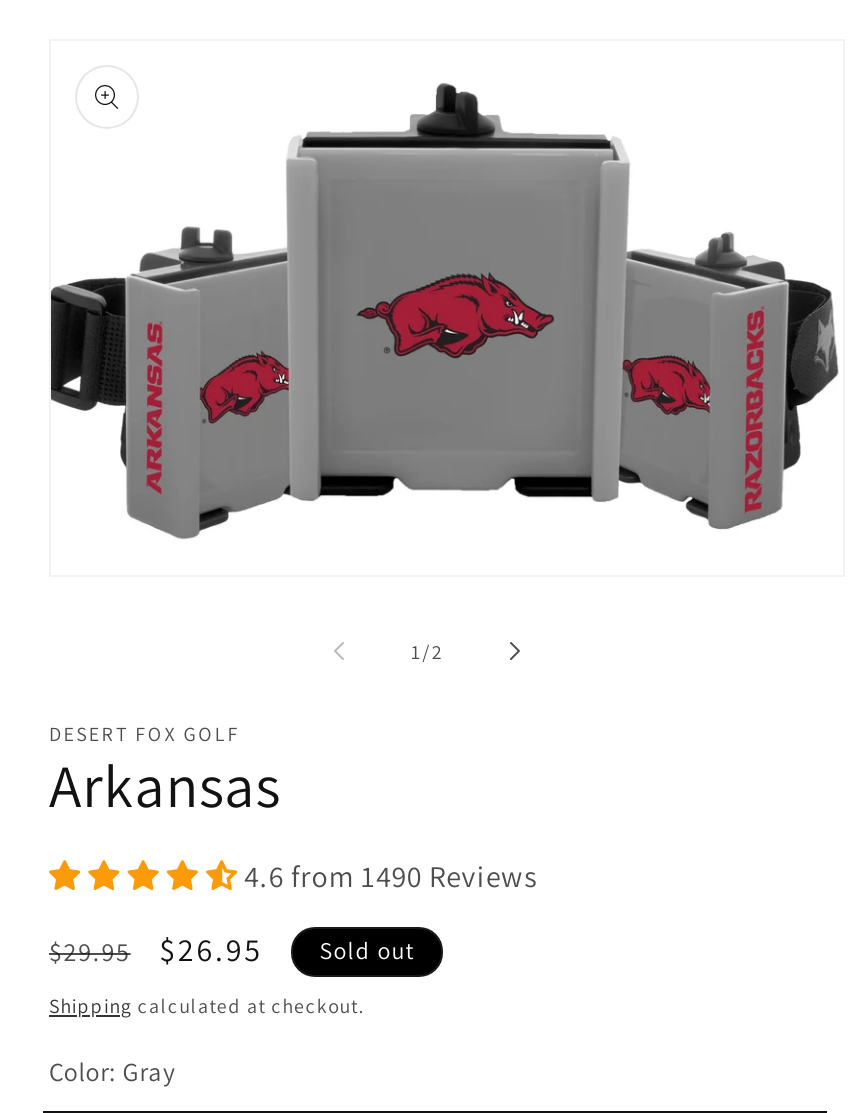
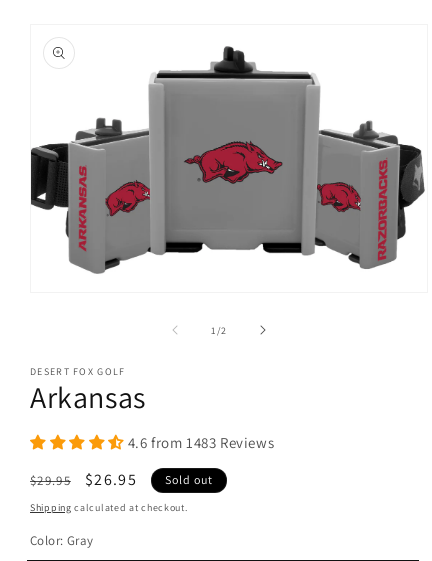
[244,857,538,895] 4.6 from 1490 Reviews -> [128,433,274,452] 4.6 from 1483 Reviews

